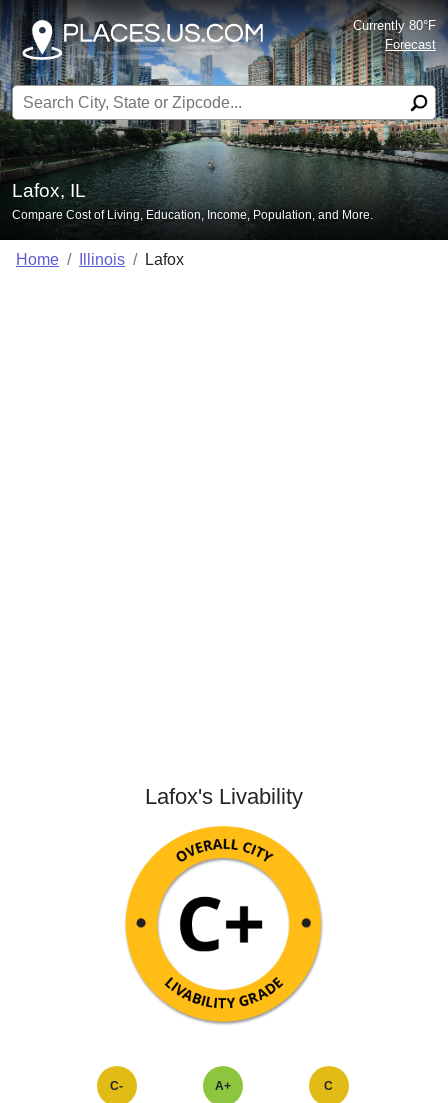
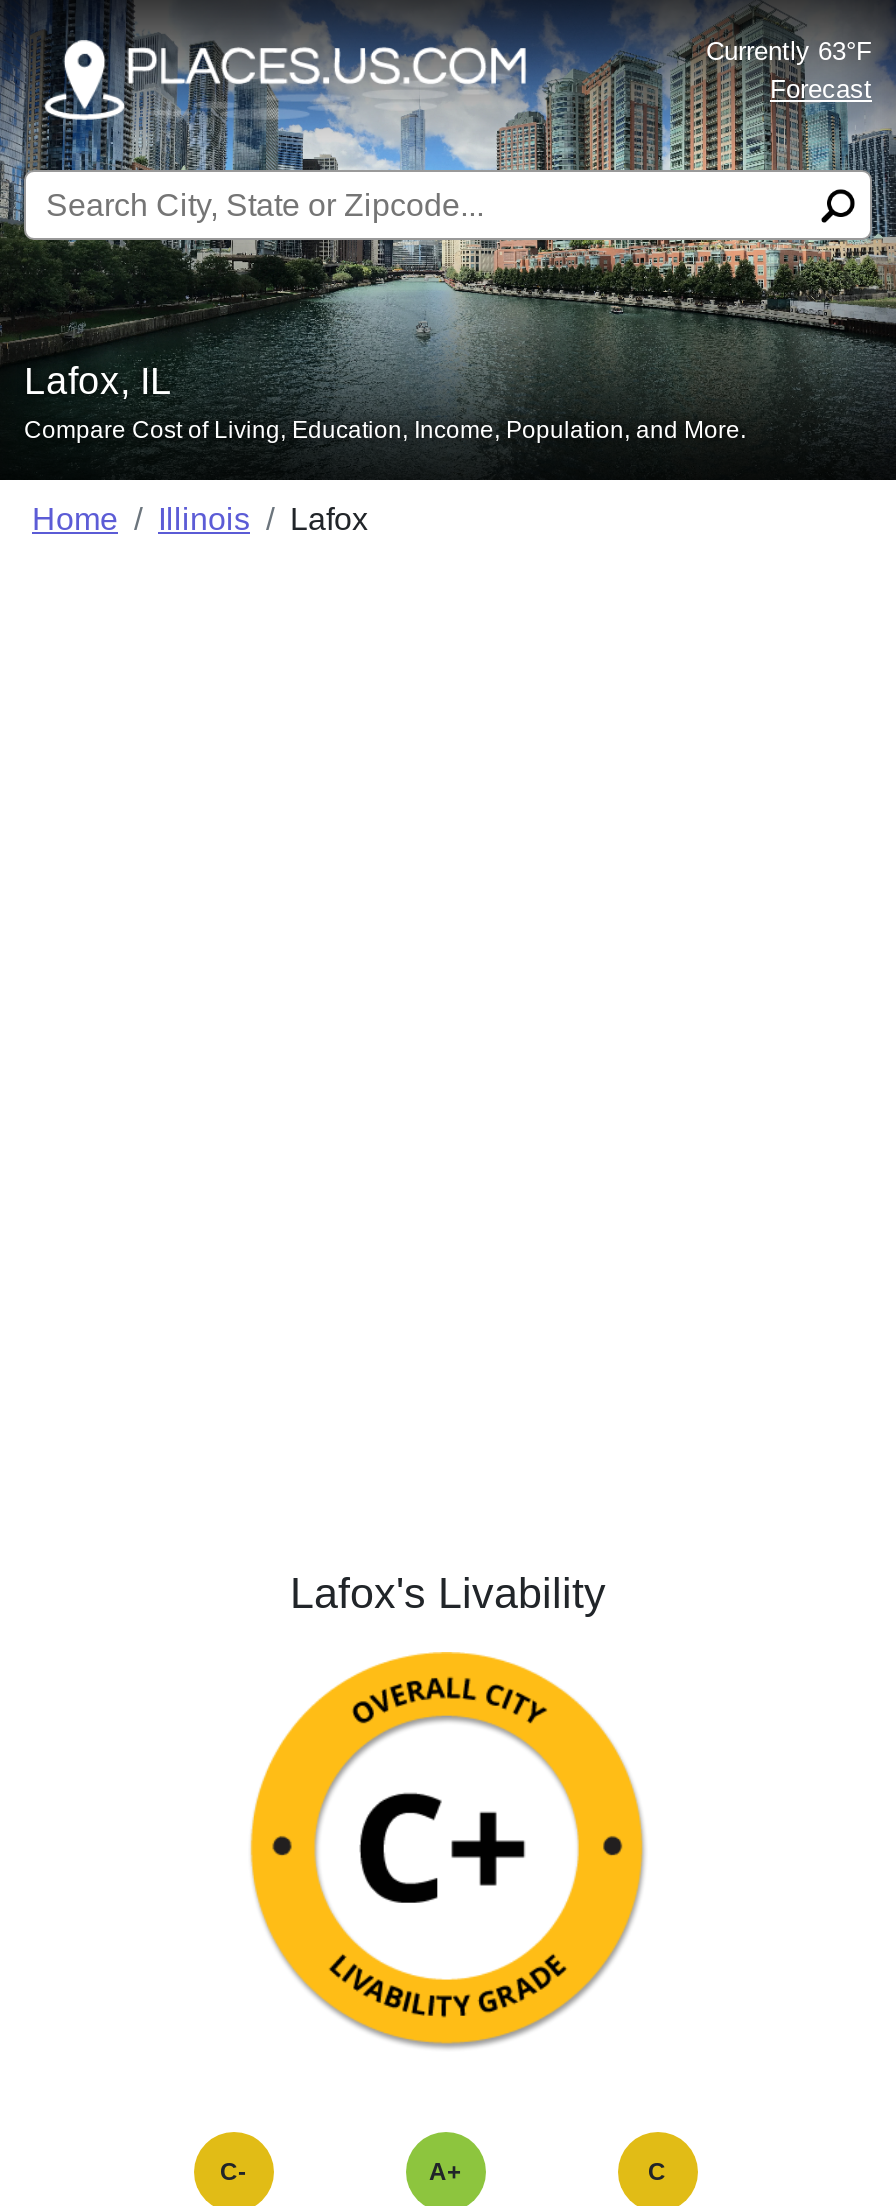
[353,18,436,33] Currently 80°F -> [706,36,872,66] Currently 63°F

